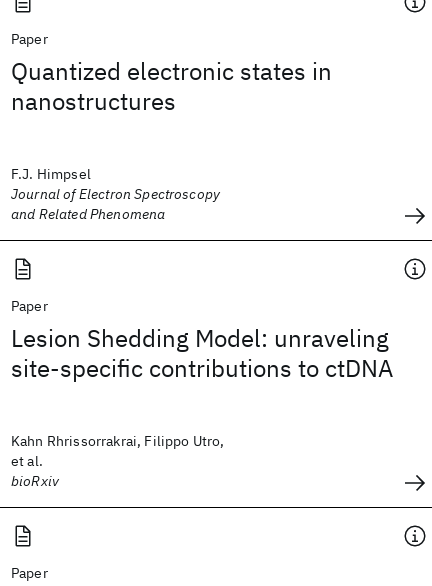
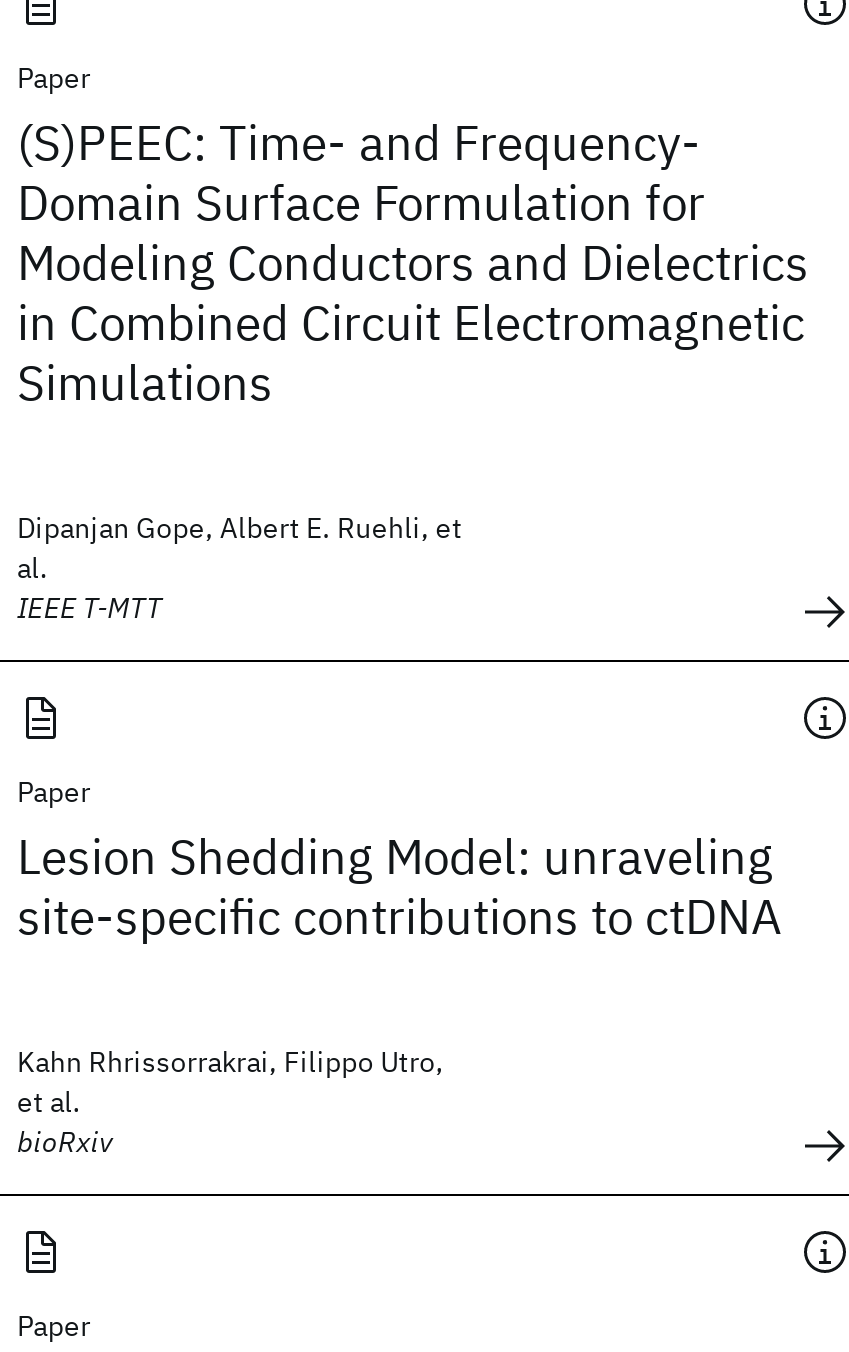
[11,55,332,117] Quantized electronic states in | nanostructures -> [17,110,809,414] (S)PEEC: Time- and Frequency- | Domain Surface Formulation for | Modeling Conductors and Dielectrics | in Combined Circuit Electromagnetic | Simulations
[11,165,220,223] F.J. Himpsel | Journal of Electron Spectroscopy | and Related Phenomena -> [17,510,462,626] Dipanjan Gope, Albert E. Ruehli, et | al. | IEEE T-MTT

